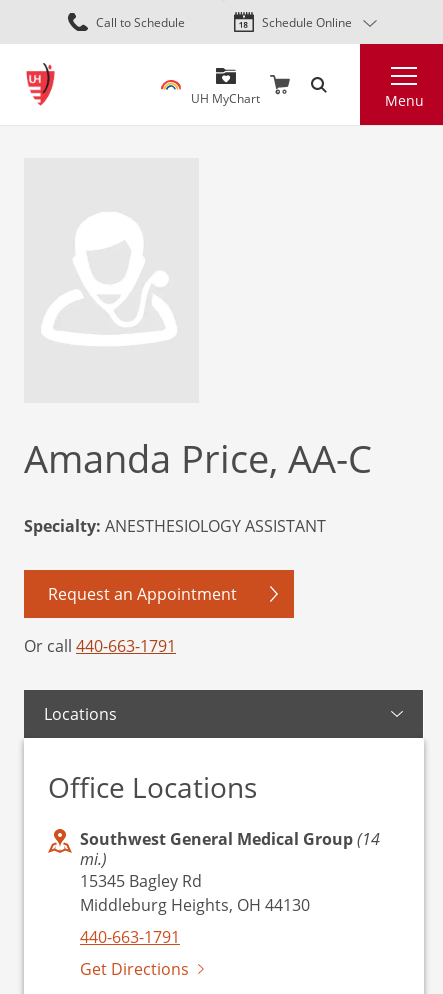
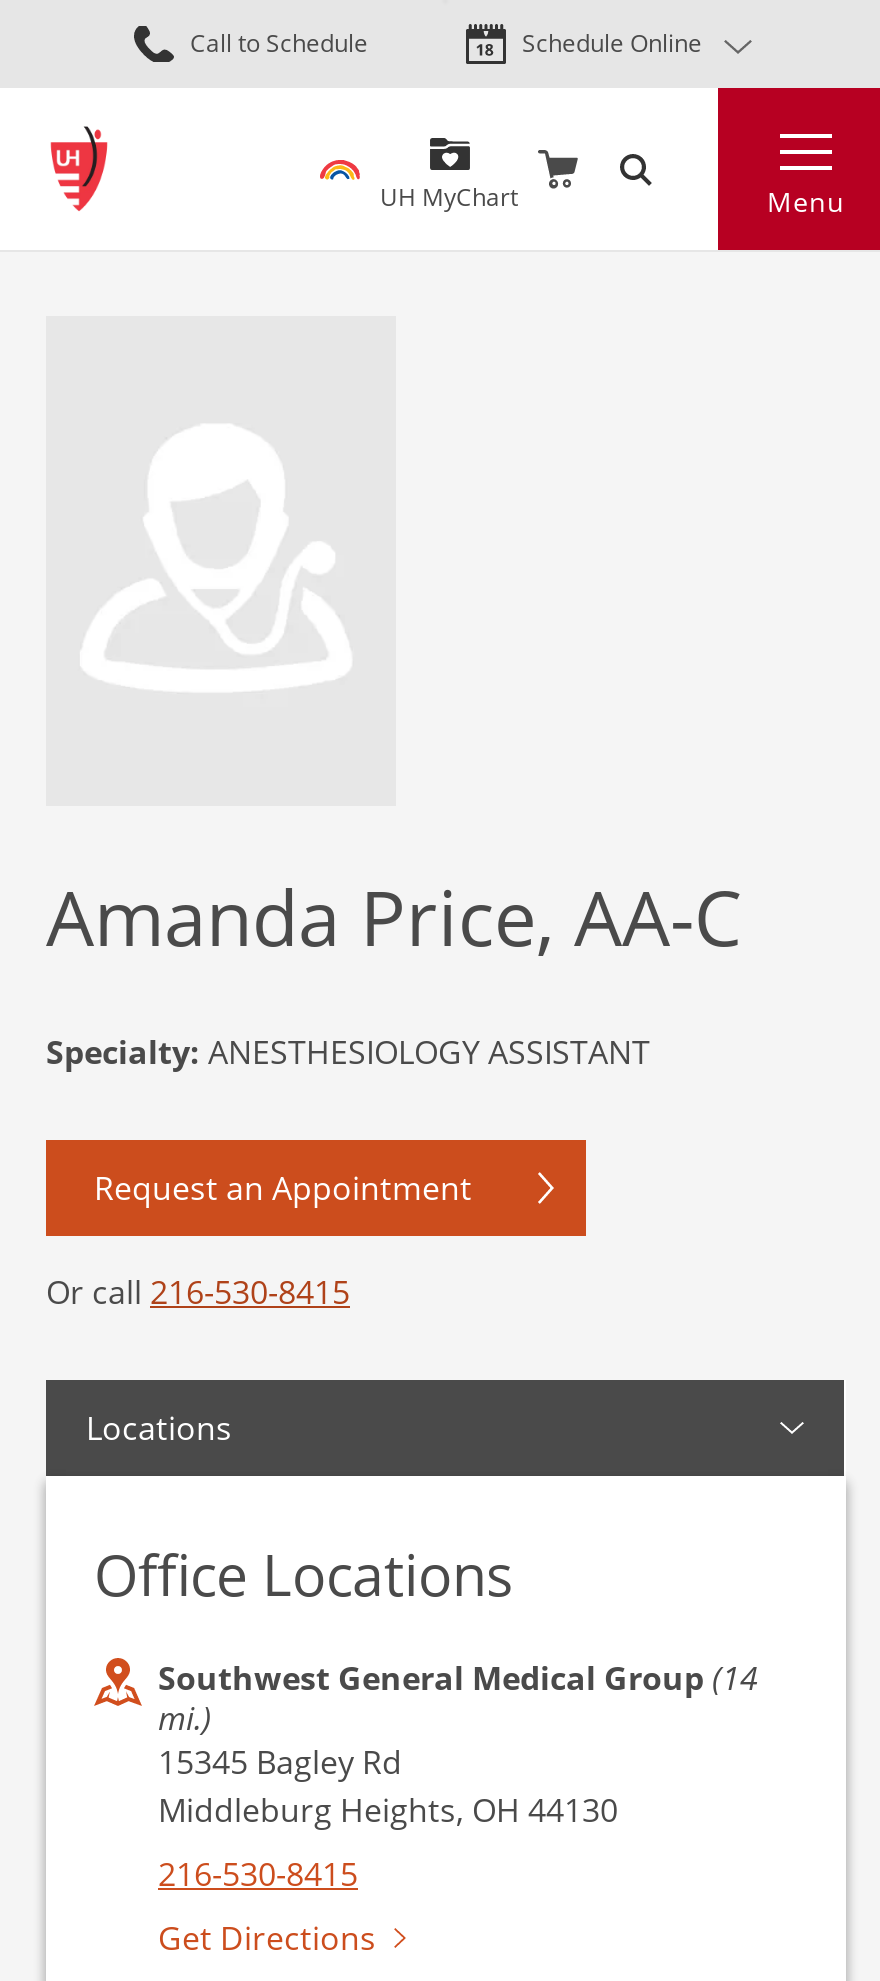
[24,635,176,656] Or call 440-663-1791 -> [46,1270,350,1314] Or call 216-530-8415
[80,926,180,947] 440-663-1791 -> [158,1852,358,1896] 216-530-8415

